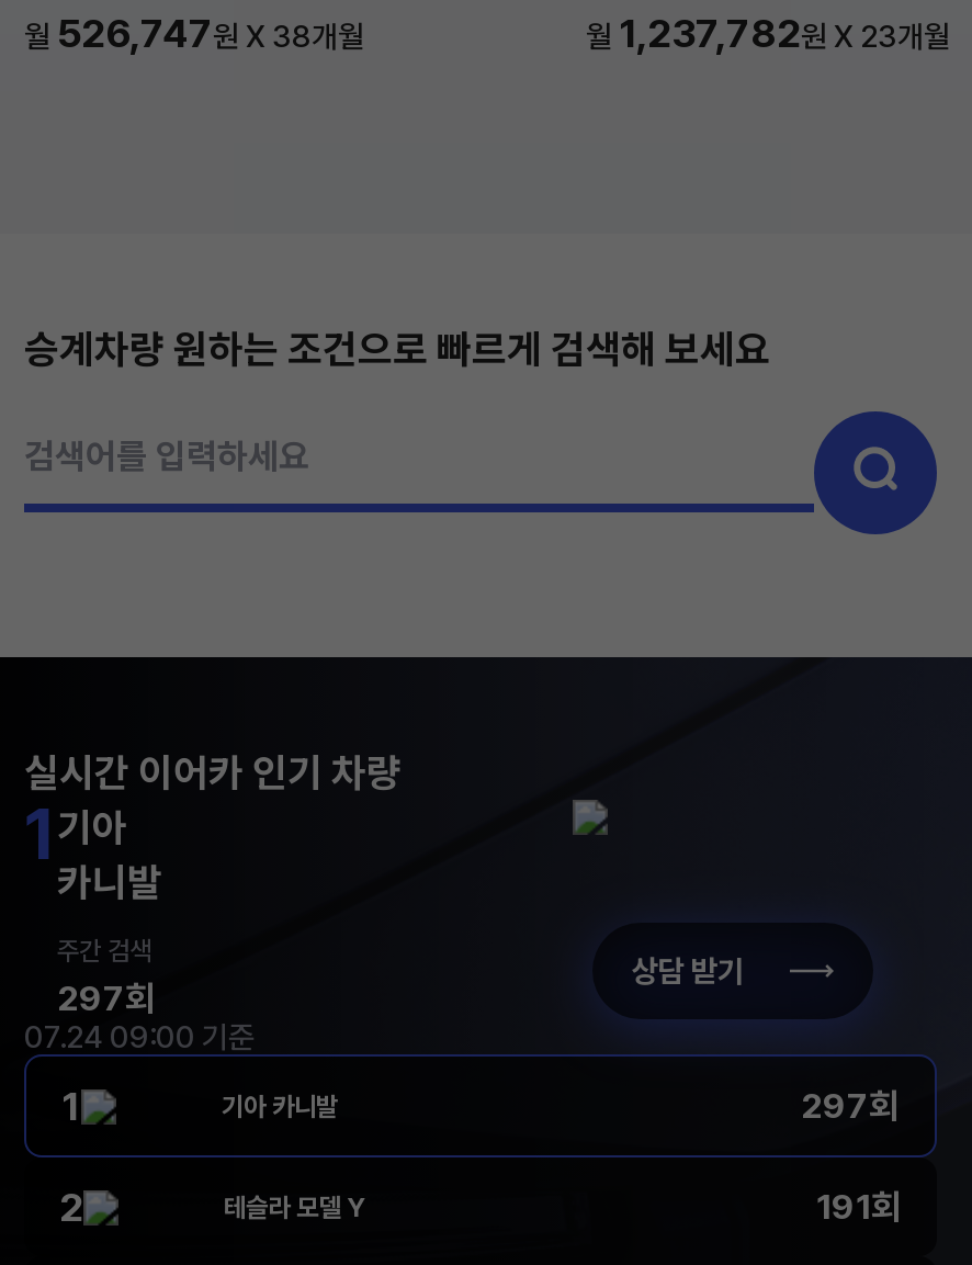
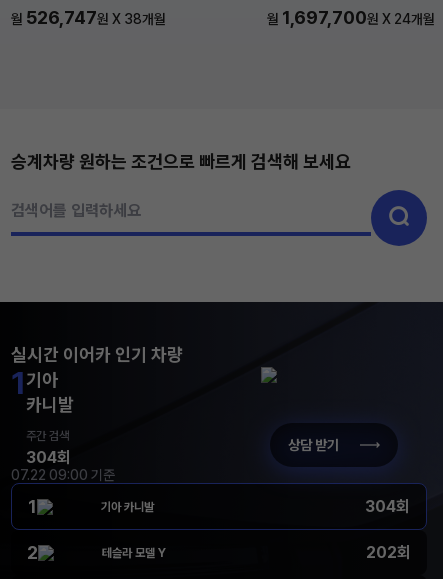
[586,10,950,56] 월 1,237,782원 X 23개월 -> [267,7,435,28] 월 1,697,700원 X 24개월
[57,978,156,1019] 297회 -> [26,448,71,467] 304회
[24,1019,255,1054] 07.24 09:00 기준 -> [11,467,115,483] 07.22 09:00 기준
[801,1085,900,1127] 297회 -> [365,497,410,516] 304회
[816,1186,902,1228] 191회 -> [366,543,411,562] 202회

